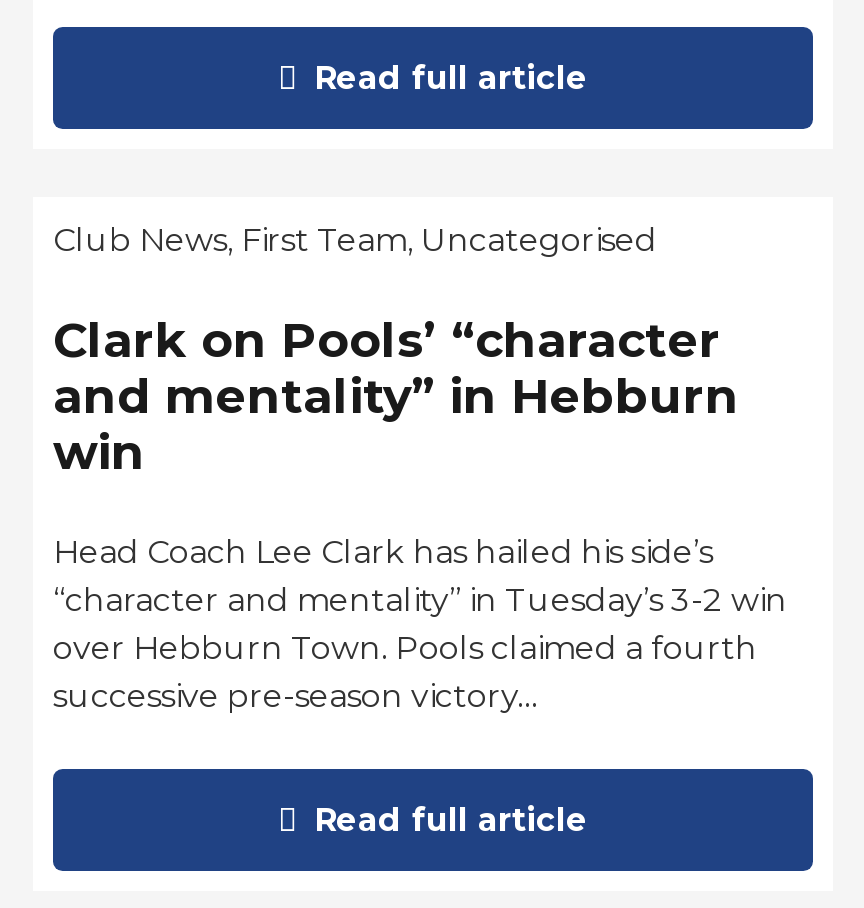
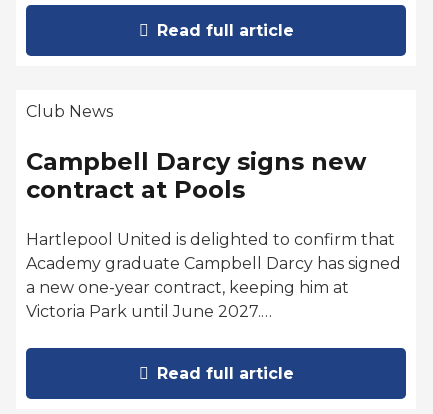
[53,222,657,260] Club News, First Team, Uncategorised -> [26,102,113,121] Club News
[53,312,739,482] Clark on Pools’ “character | and mentality” in Hebburn | win -> [26,147,366,204] Campbell Darcy signs new | contract at Pools
[53,534,787,716] Head Coach Lee Clark has hailed his side’s | “character and mentality” in Tuesday’s 3-2 win | over Hebburn Town. Pools claimed a fourth | successive pre-season victory… -> [26,230,401,321] Hartlepool United is delighted to confirm that | Academy graduate Campbell Darcy has signed | a new one-year contract, keeping him at | Victoria Park until June 2027.…

